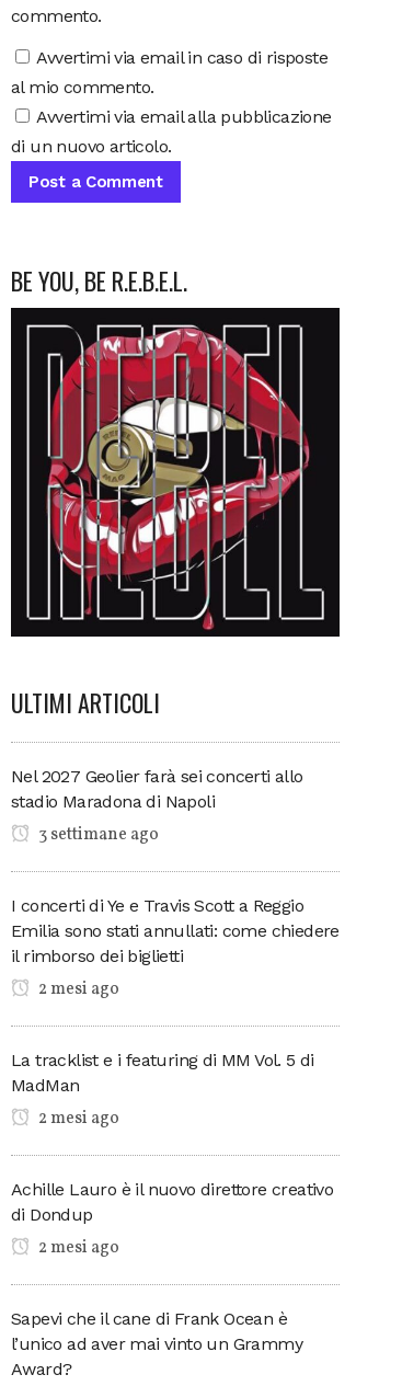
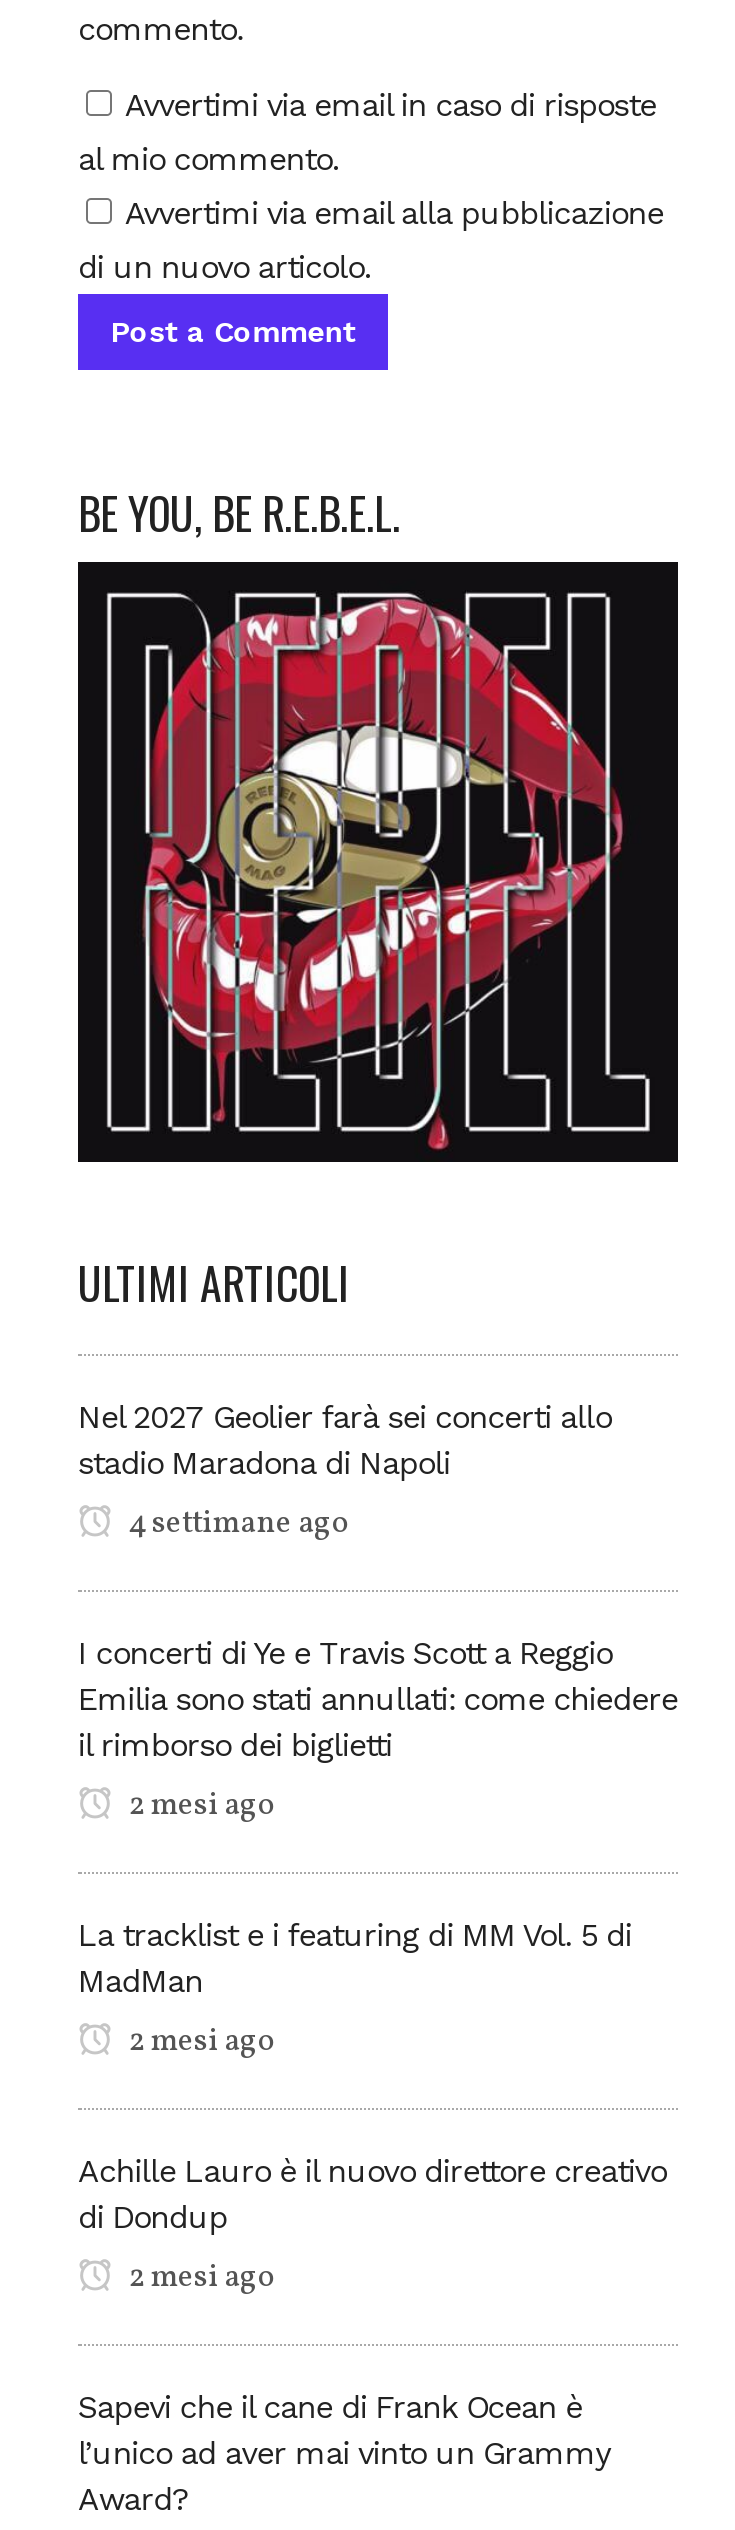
[35,823,159,847] 3 settimane ago -> [122,1502,350,1546] 4 settimane ago

